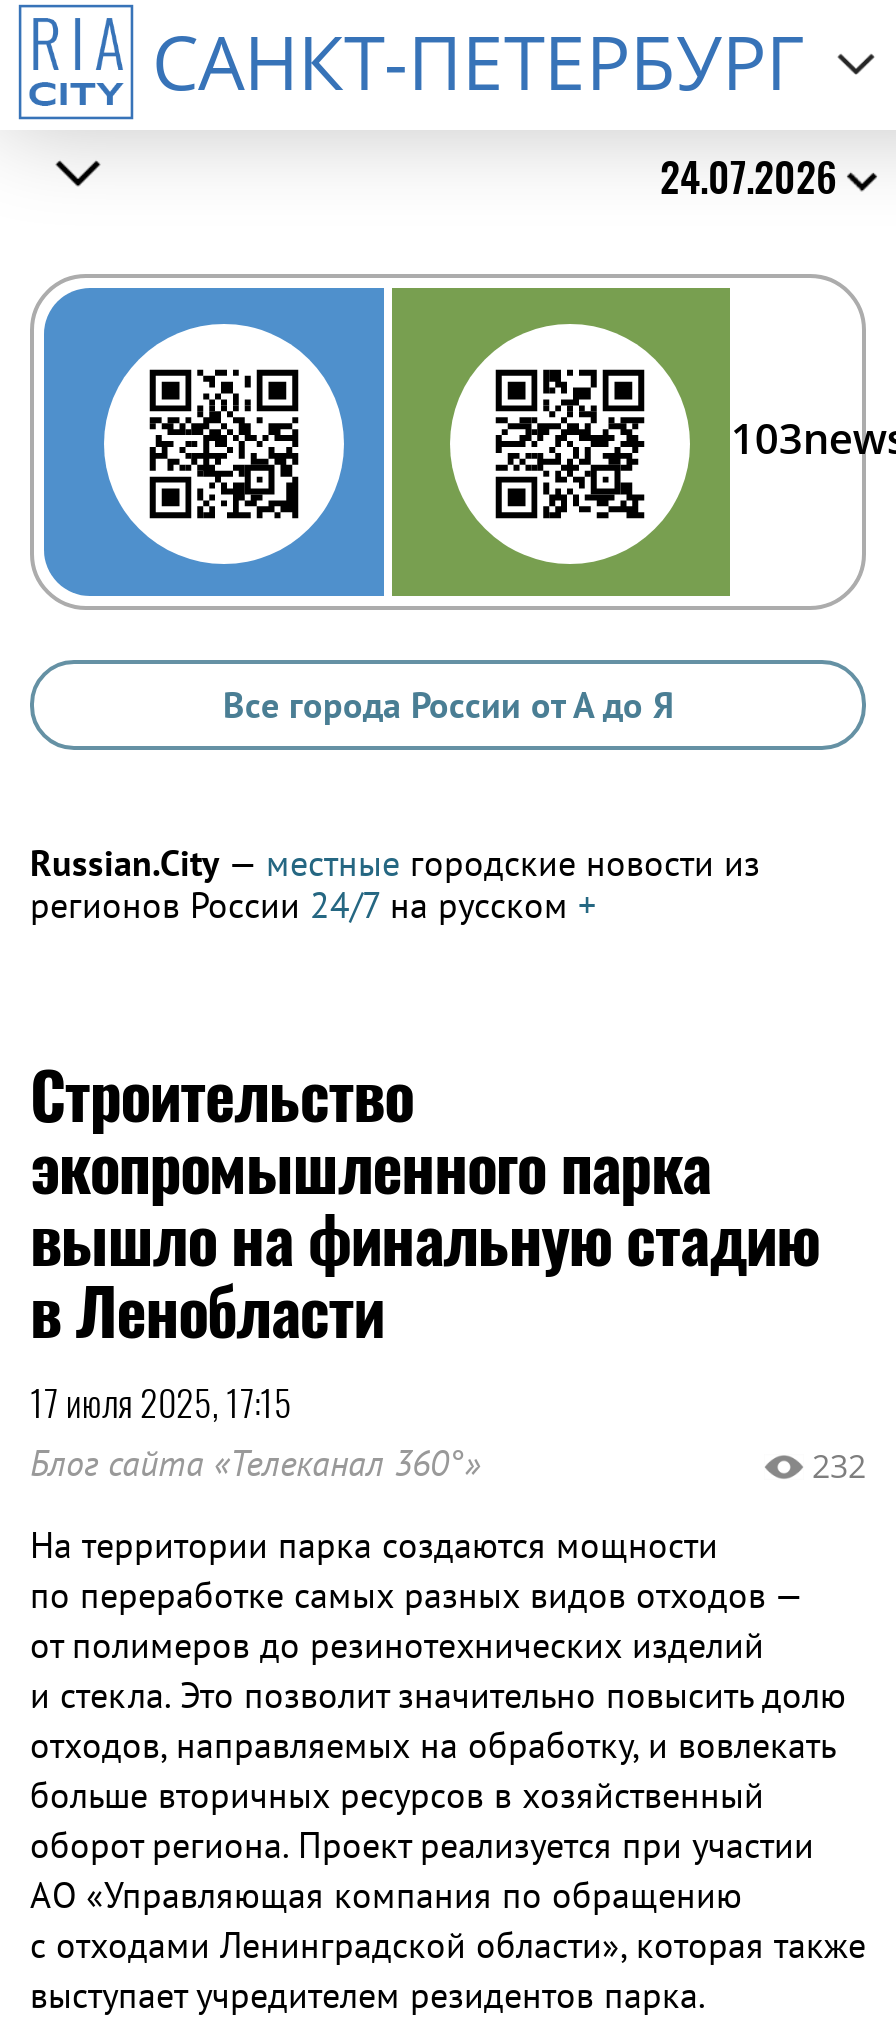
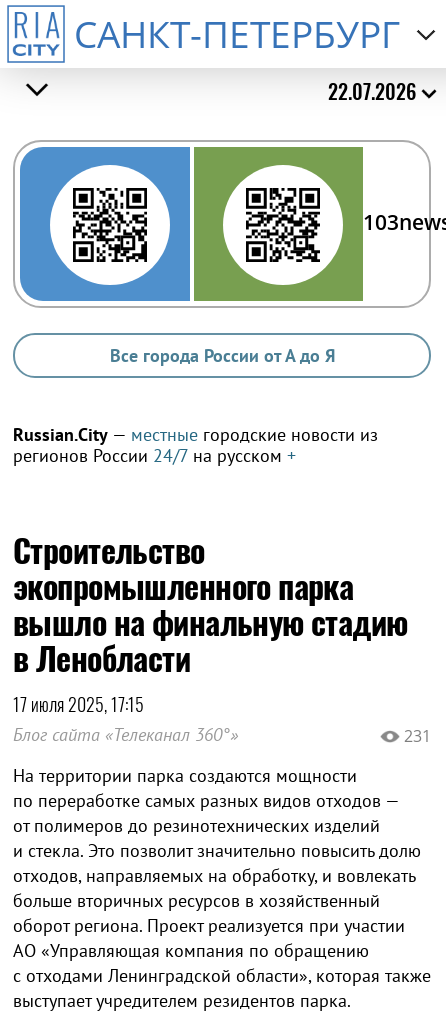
[660,146,836,206] 24.07.2026 -> [328,76,416,106] 22.07.2026
[812,1444,866,1488] 232 -> [404,725,431,747] 231

